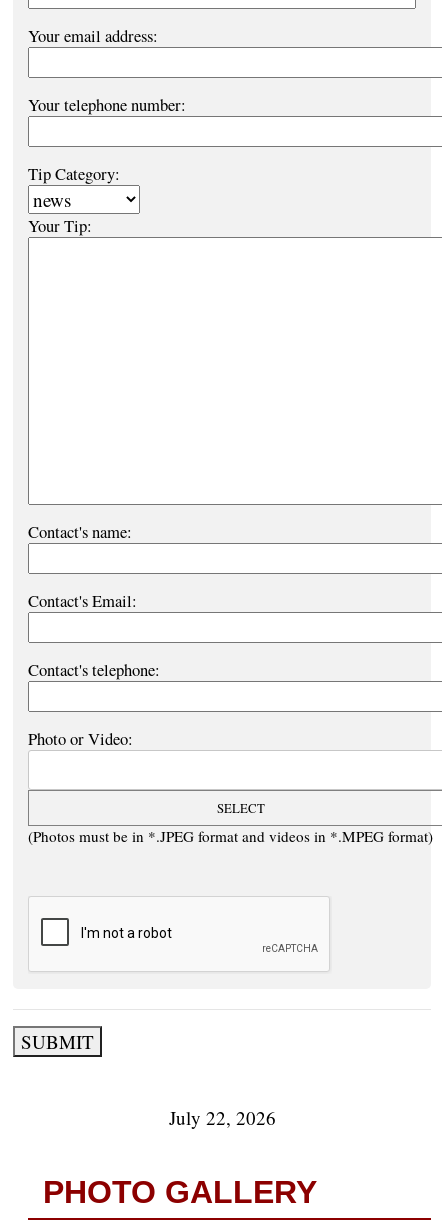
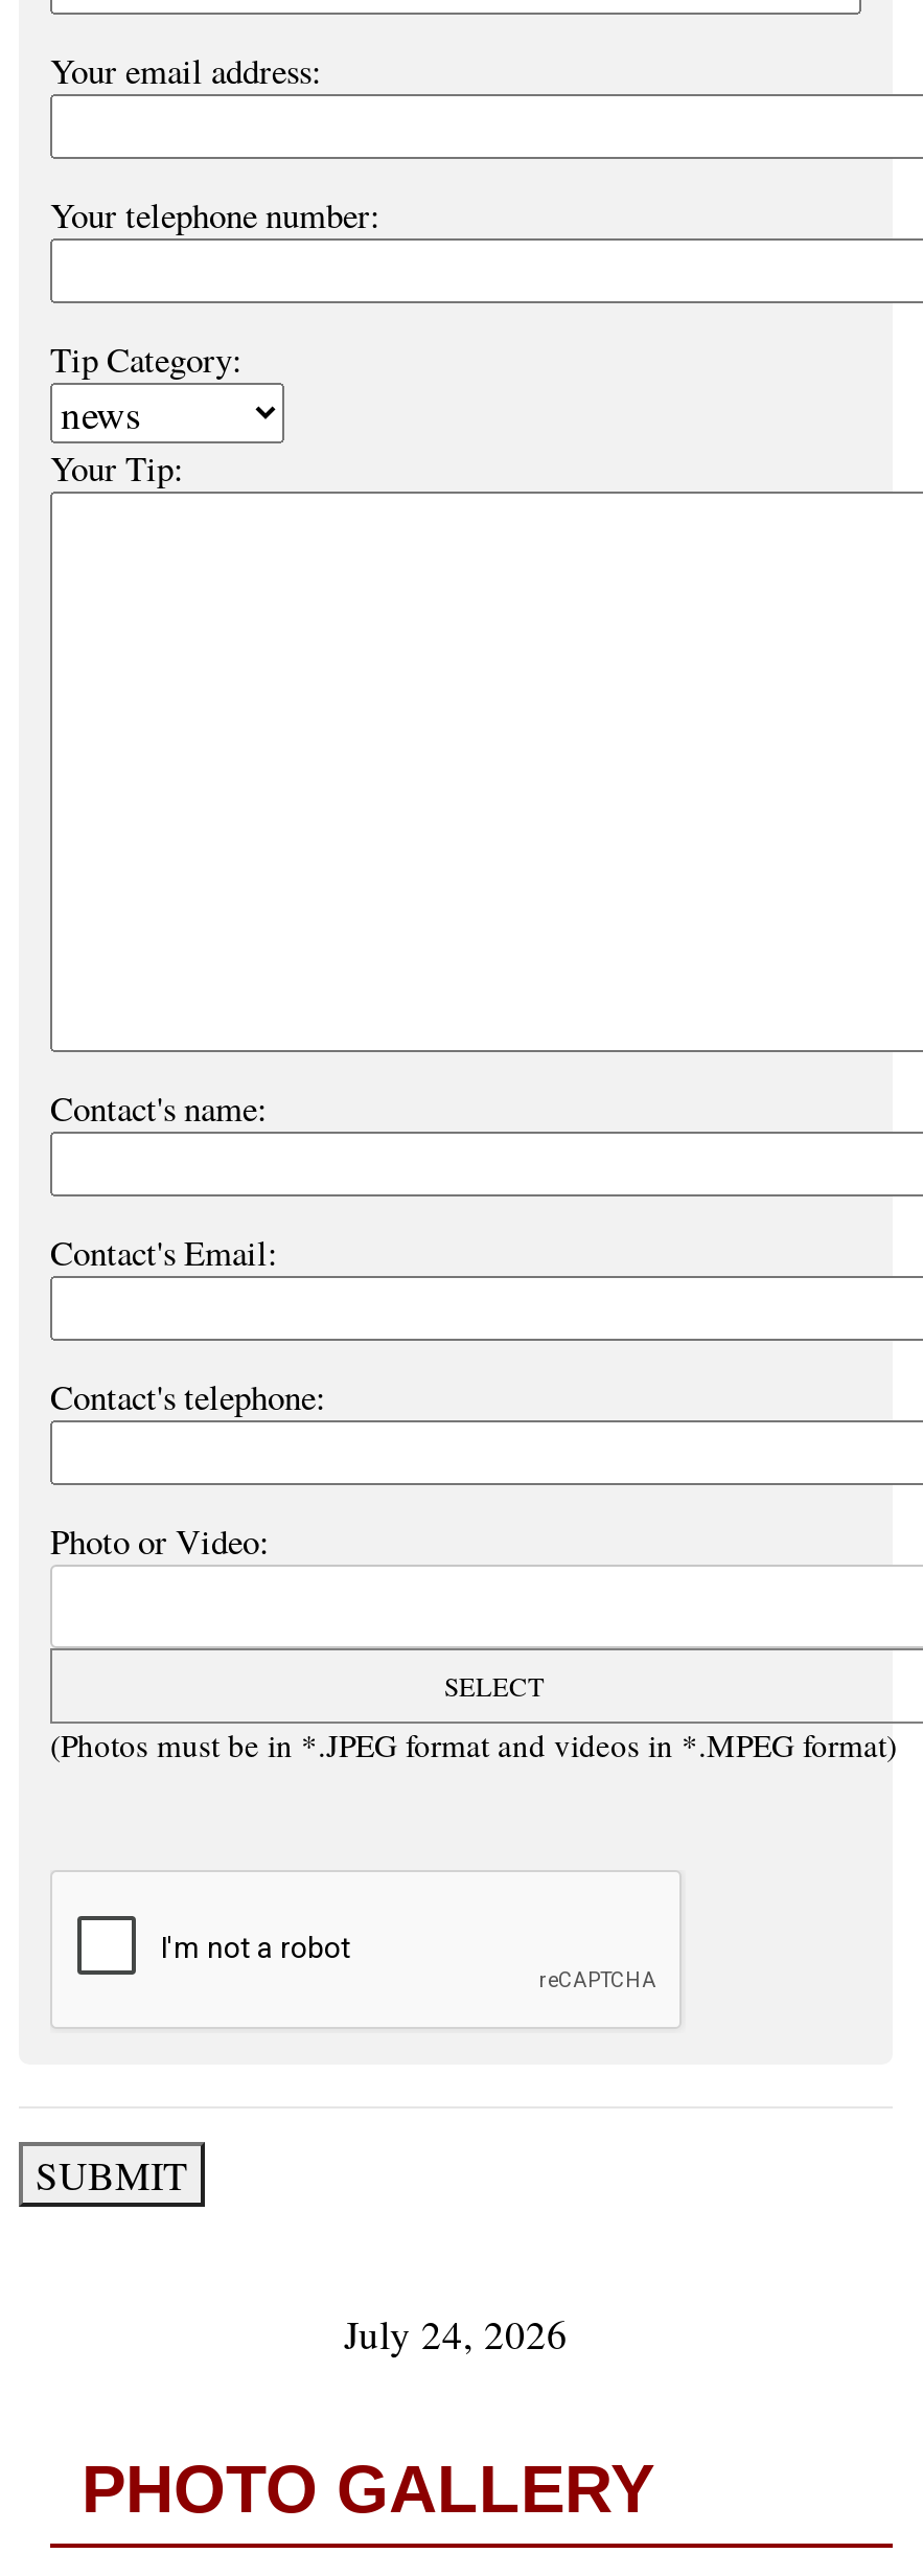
[168,1104,275,1129] July 22, 2026 -> [344,2306,568,2358] July 24, 2026

